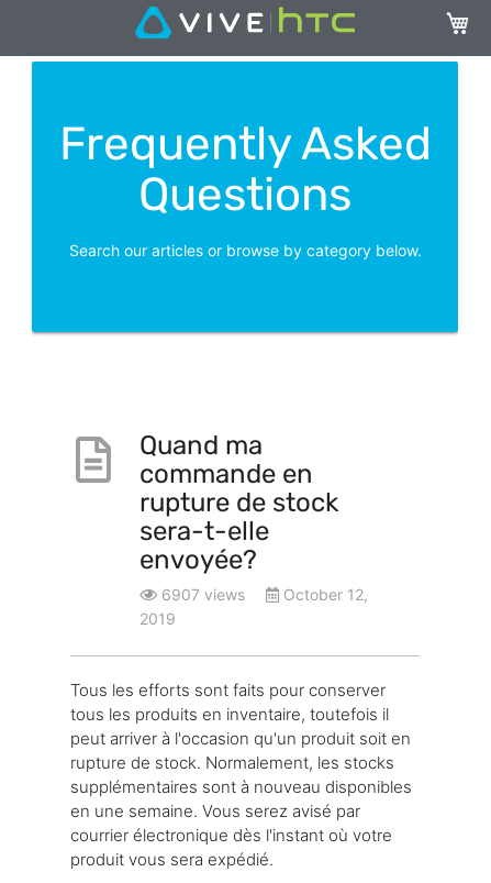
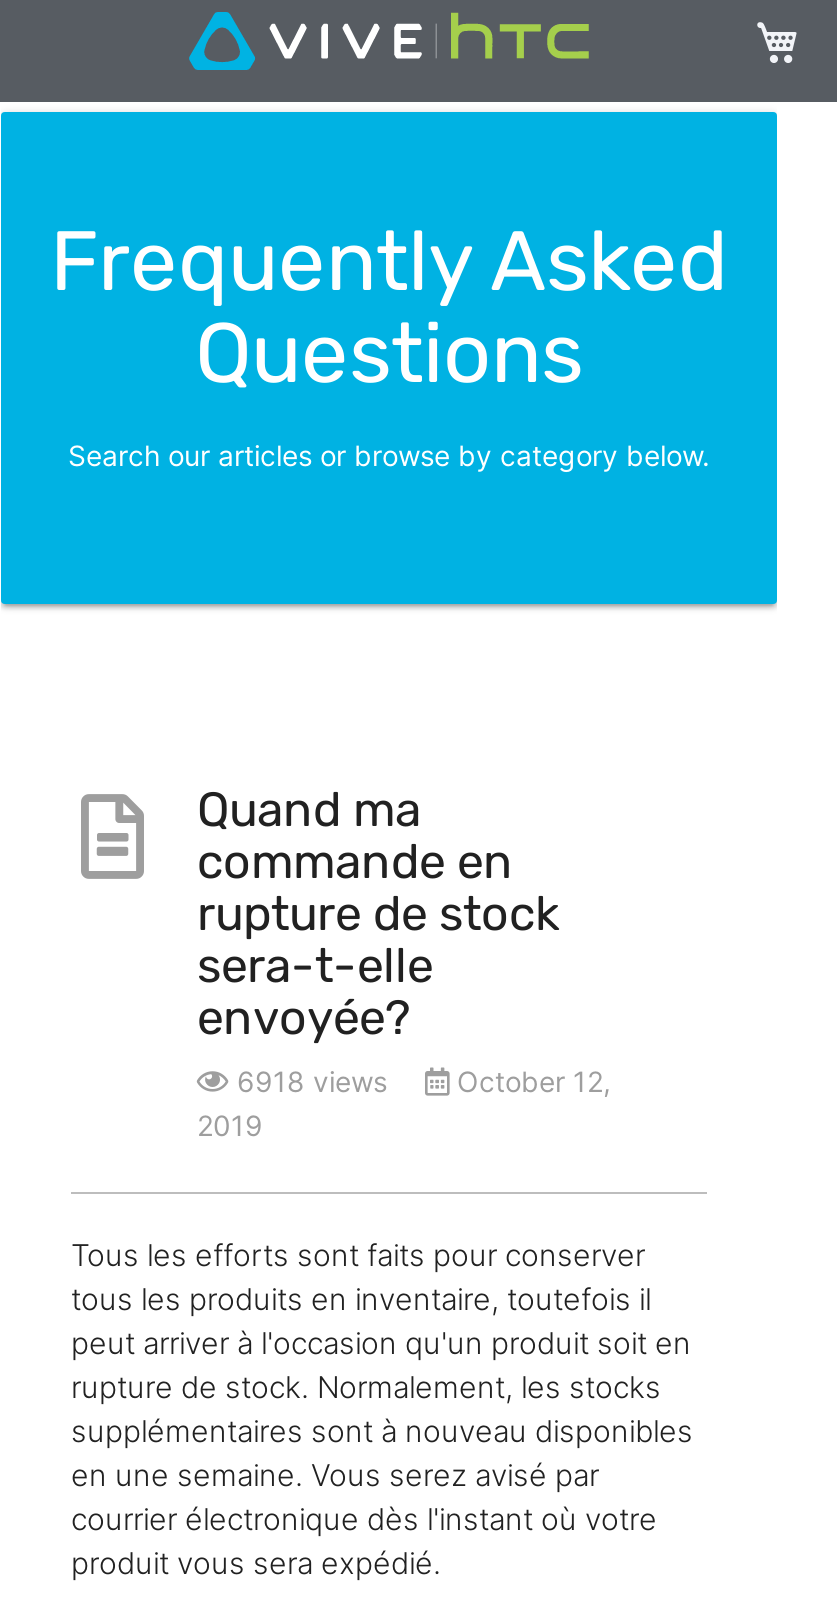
[157,585,368,603] 6907 views October 12, -> [229,1064,611,1098] 6918 views October 12,

